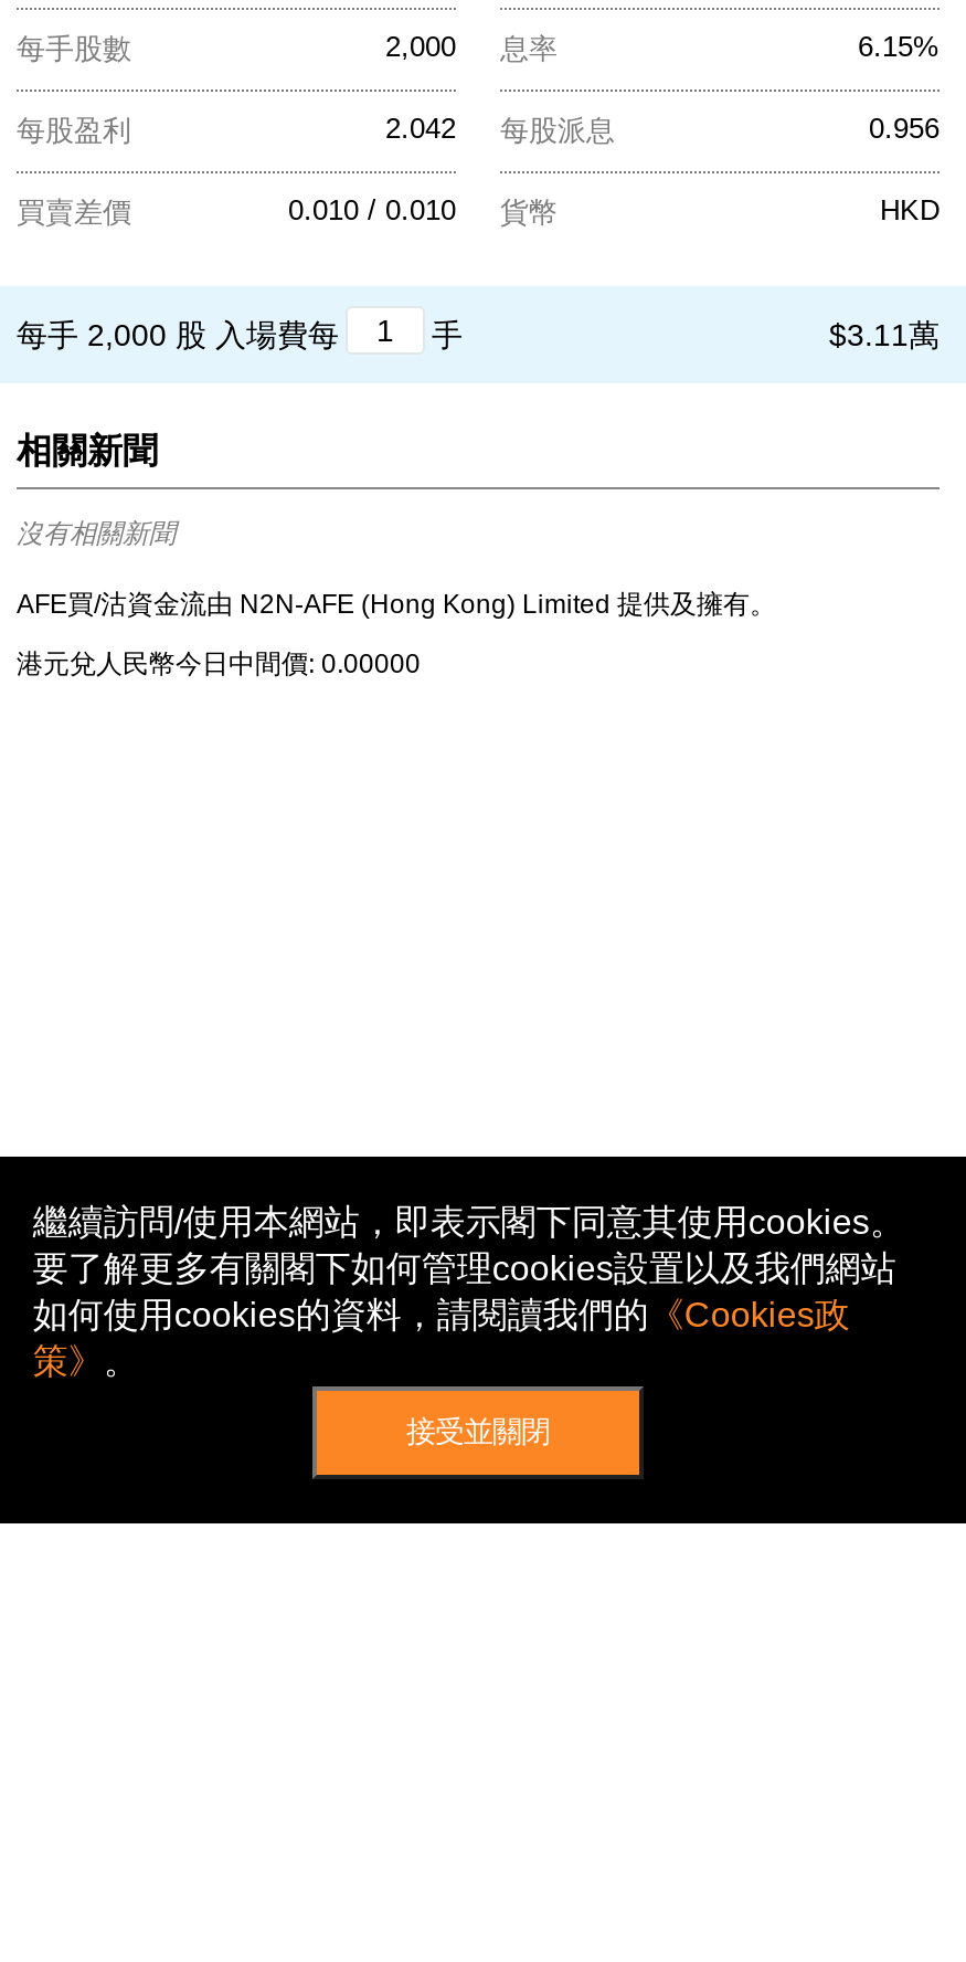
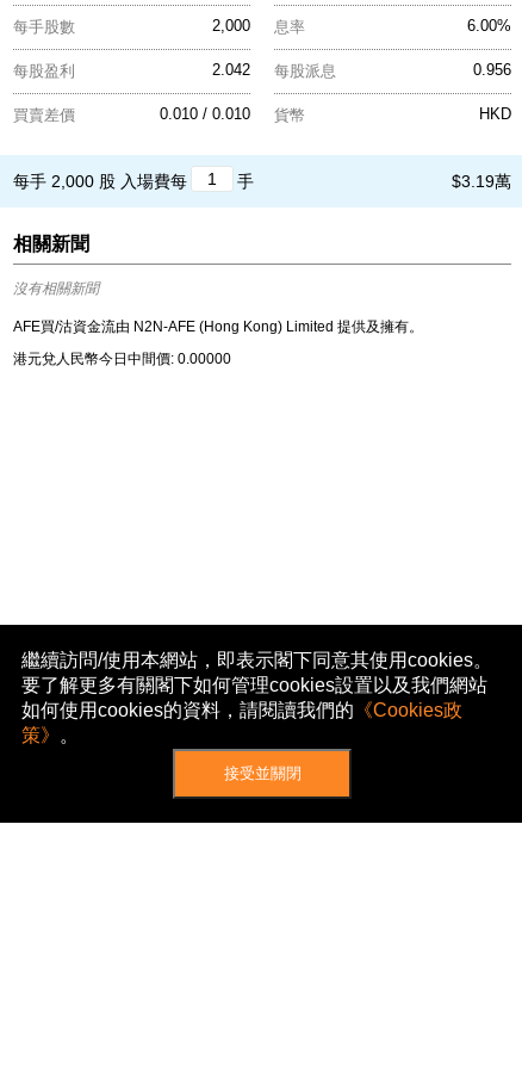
[858,30,940,63] 6.15% -> [467,17,511,35] 6.00%
[829,317,940,352] $3.11萬 -> [452,172,511,191] $3.19萬

